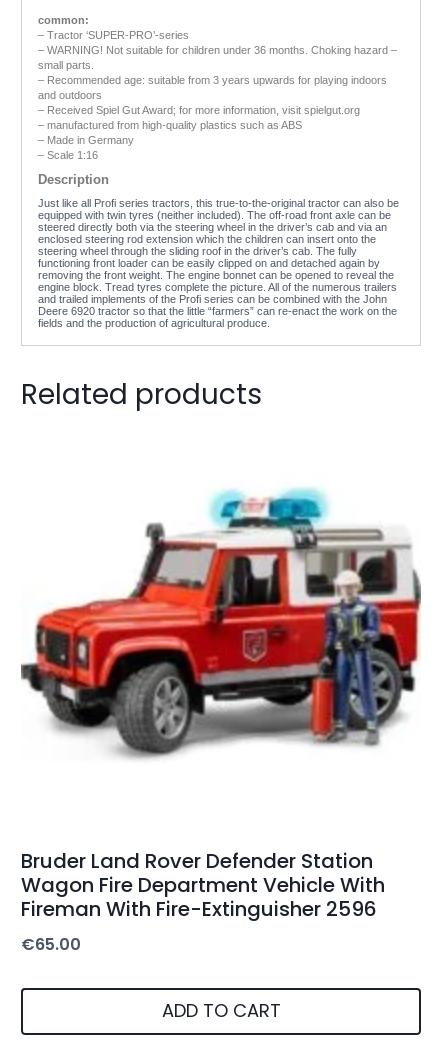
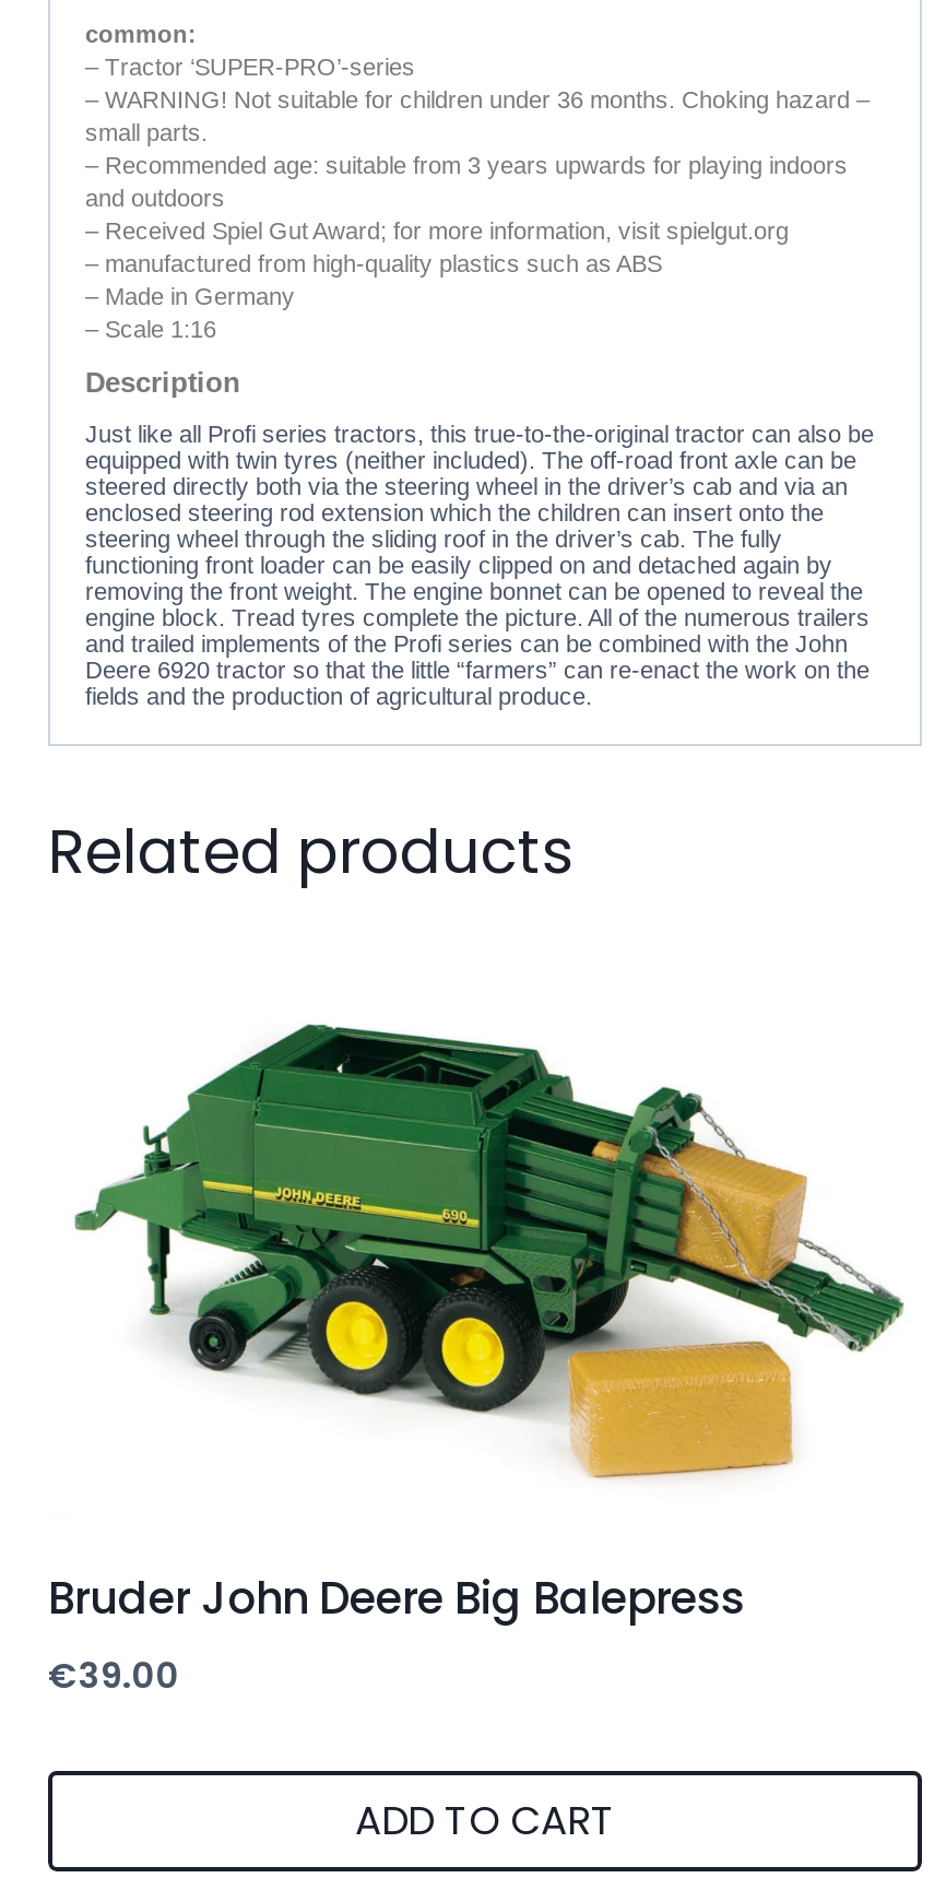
[20,489,422,748] [image] -> [72,1021,904,1448] [image]
[21,847,385,956] Bruder Land Rover Defender Station | Wagon Fire Department Vehicle With | Fireman With Fire-Extinguisher 2596 | €65.00 -> [48,1567,745,1701] Bruder John Deere Big Balepress | €39.00

